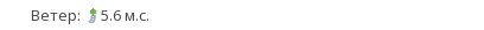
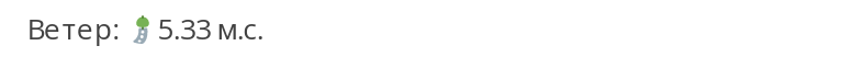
[30,5,150,26] Ветер: 5.6 м.с. -> [27,10,263,49] Ветер: 5.33 м.с.

